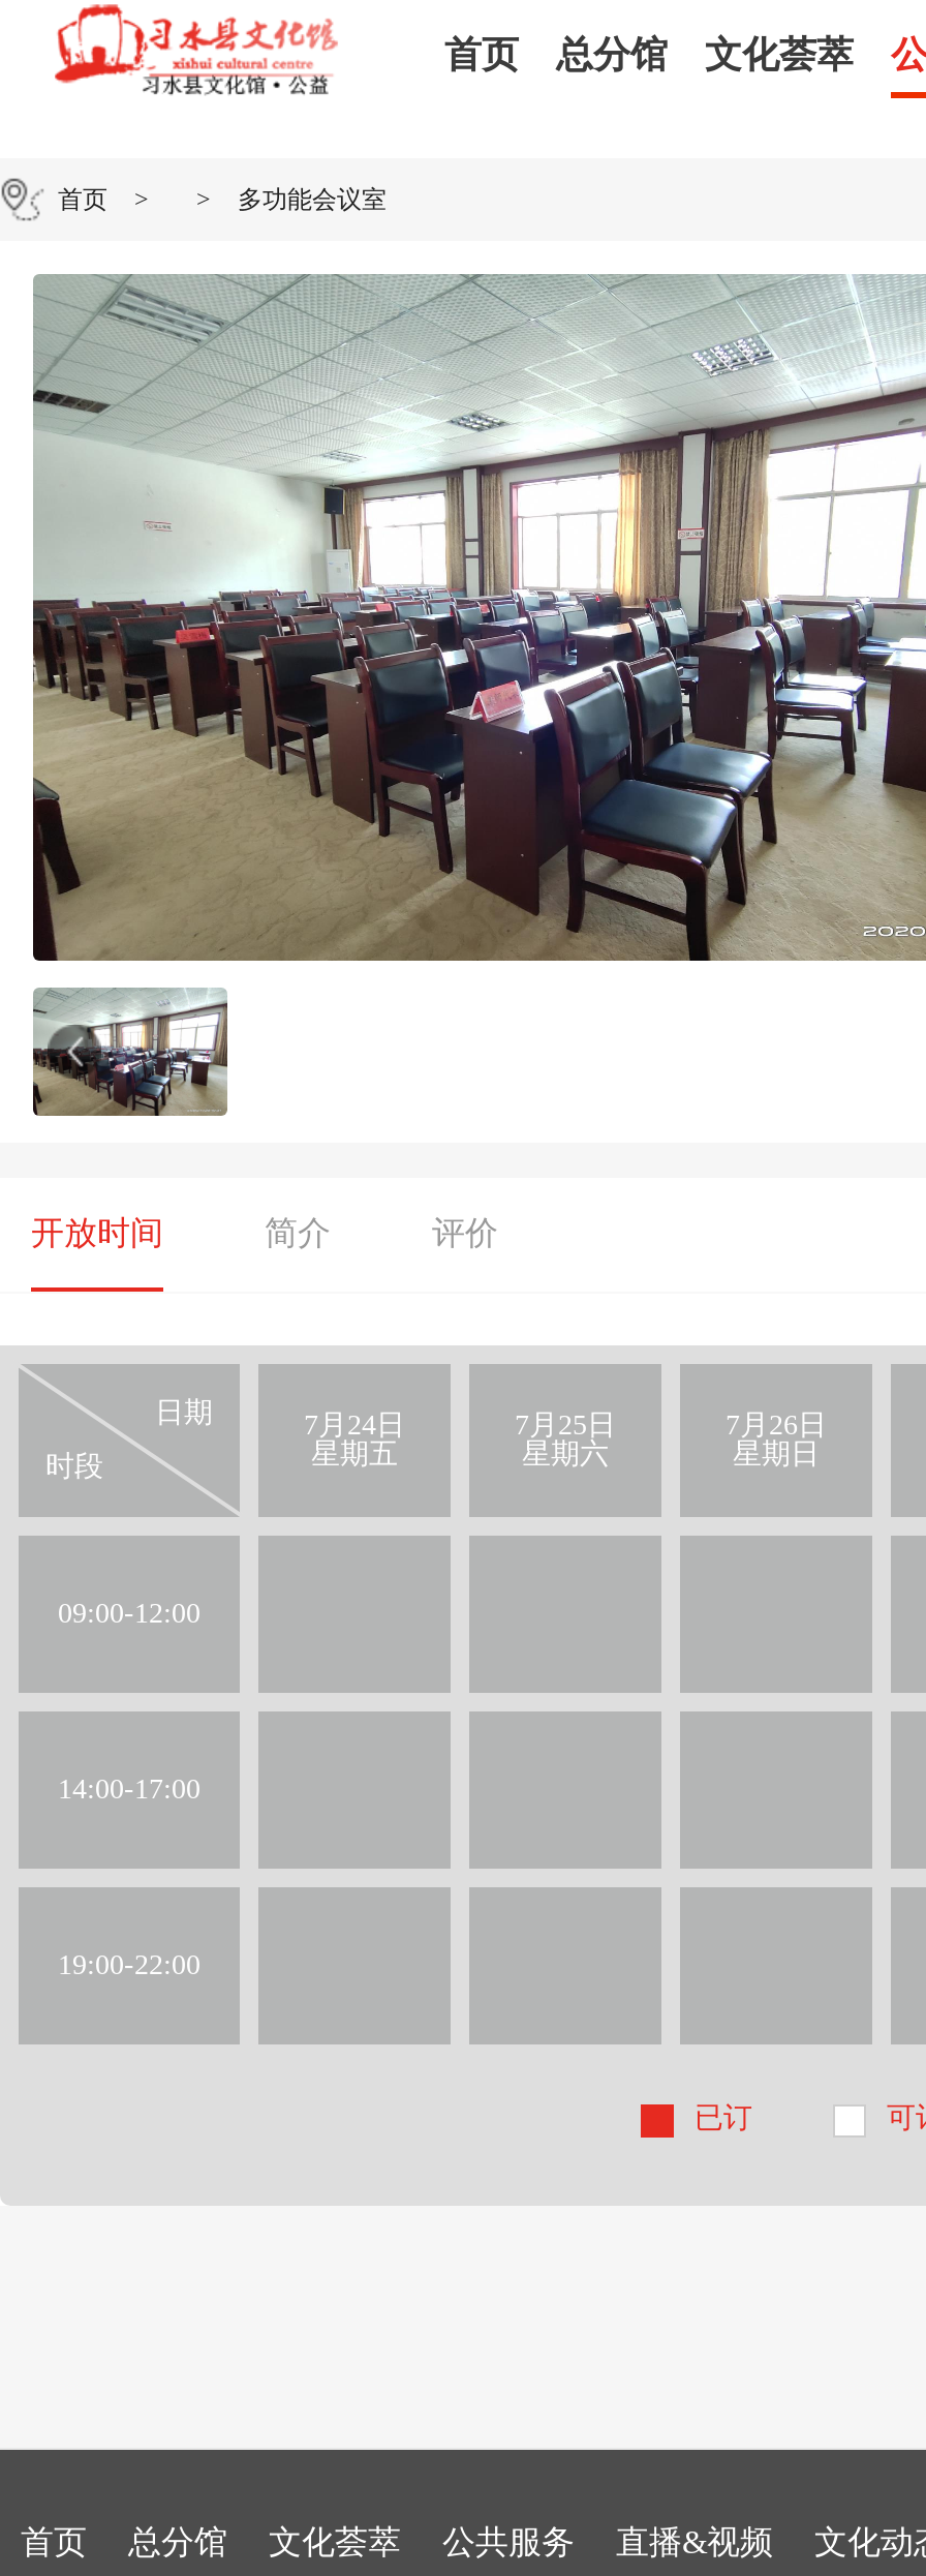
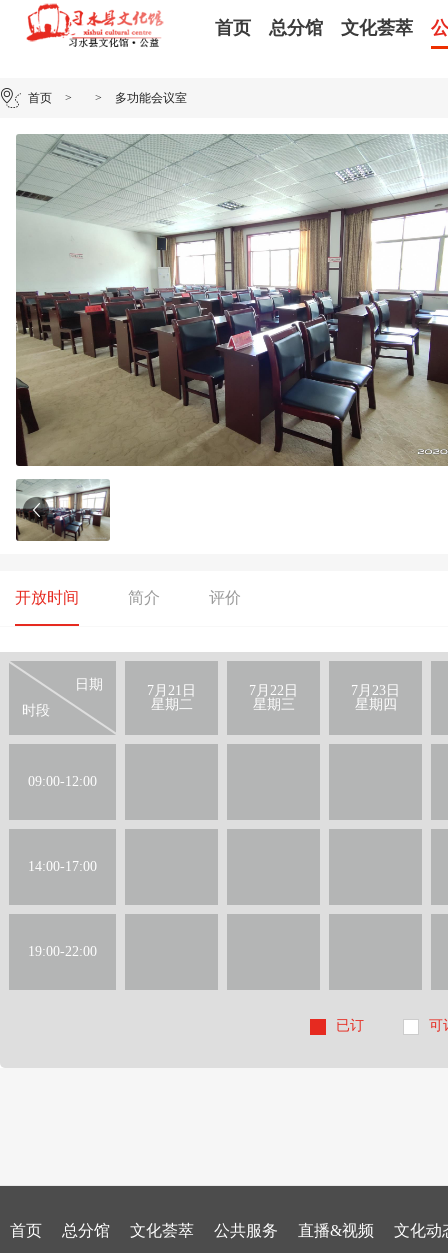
[304,1410,405,1441] 7月24日 -> [147,683,196,698] 7月21日
[515,1410,616,1441] 7月25日 -> [249,683,298,698] 7月22日
[726,1410,827,1441] 7月26日 -> [351,683,400,698] 7月23日
[311,1438,398,1469] 星期五 -> [150,697,192,712] 星期二
[522,1438,609,1469] 星期六 -> [252,697,294,712] 星期三
[733,1438,820,1469] 星期日 -> [354,697,396,712] 星期四

